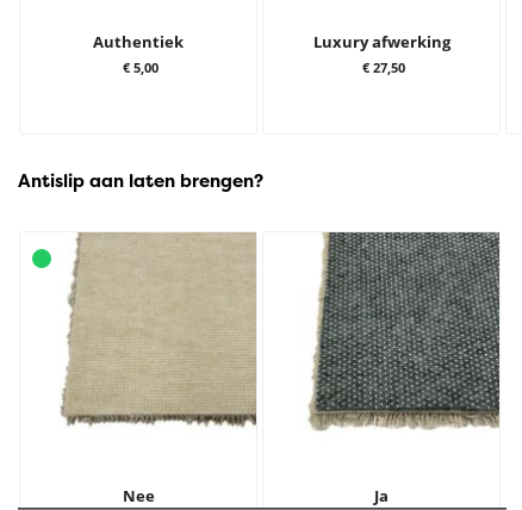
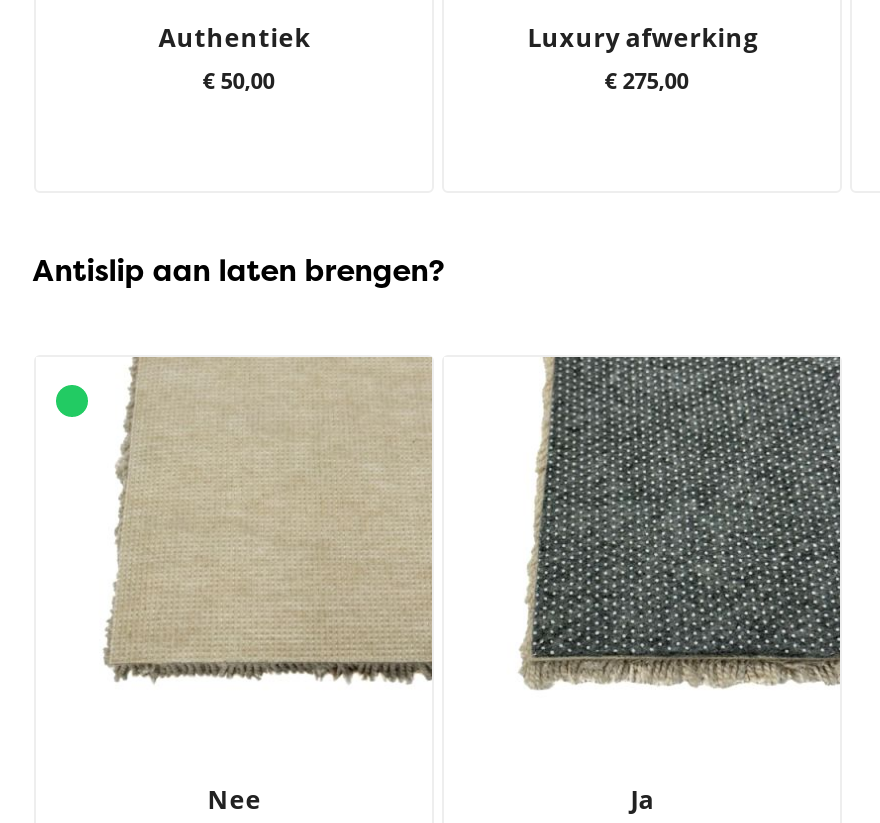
[123,58,159,76] € 5,00 -> [202,65,274,95] € 50,00
[363,58,405,76] € 27,50 -> [604,65,688,95] € 275,00

